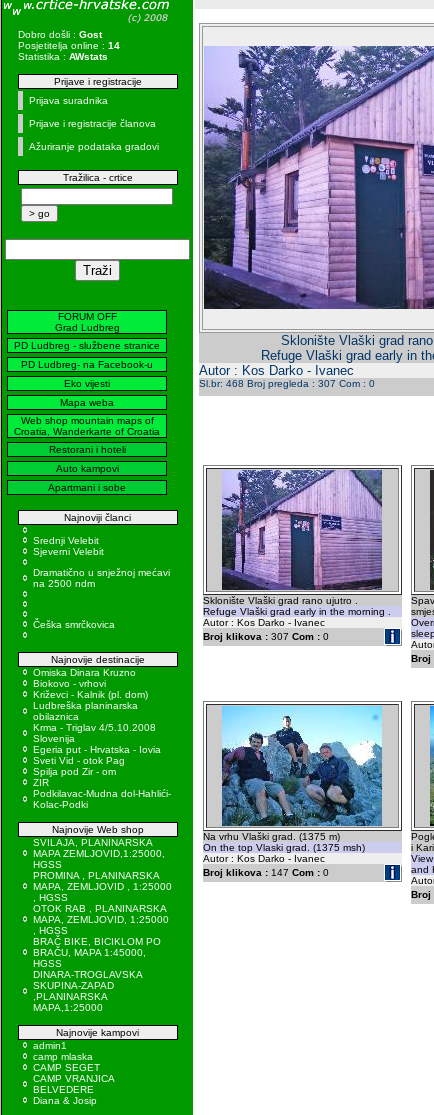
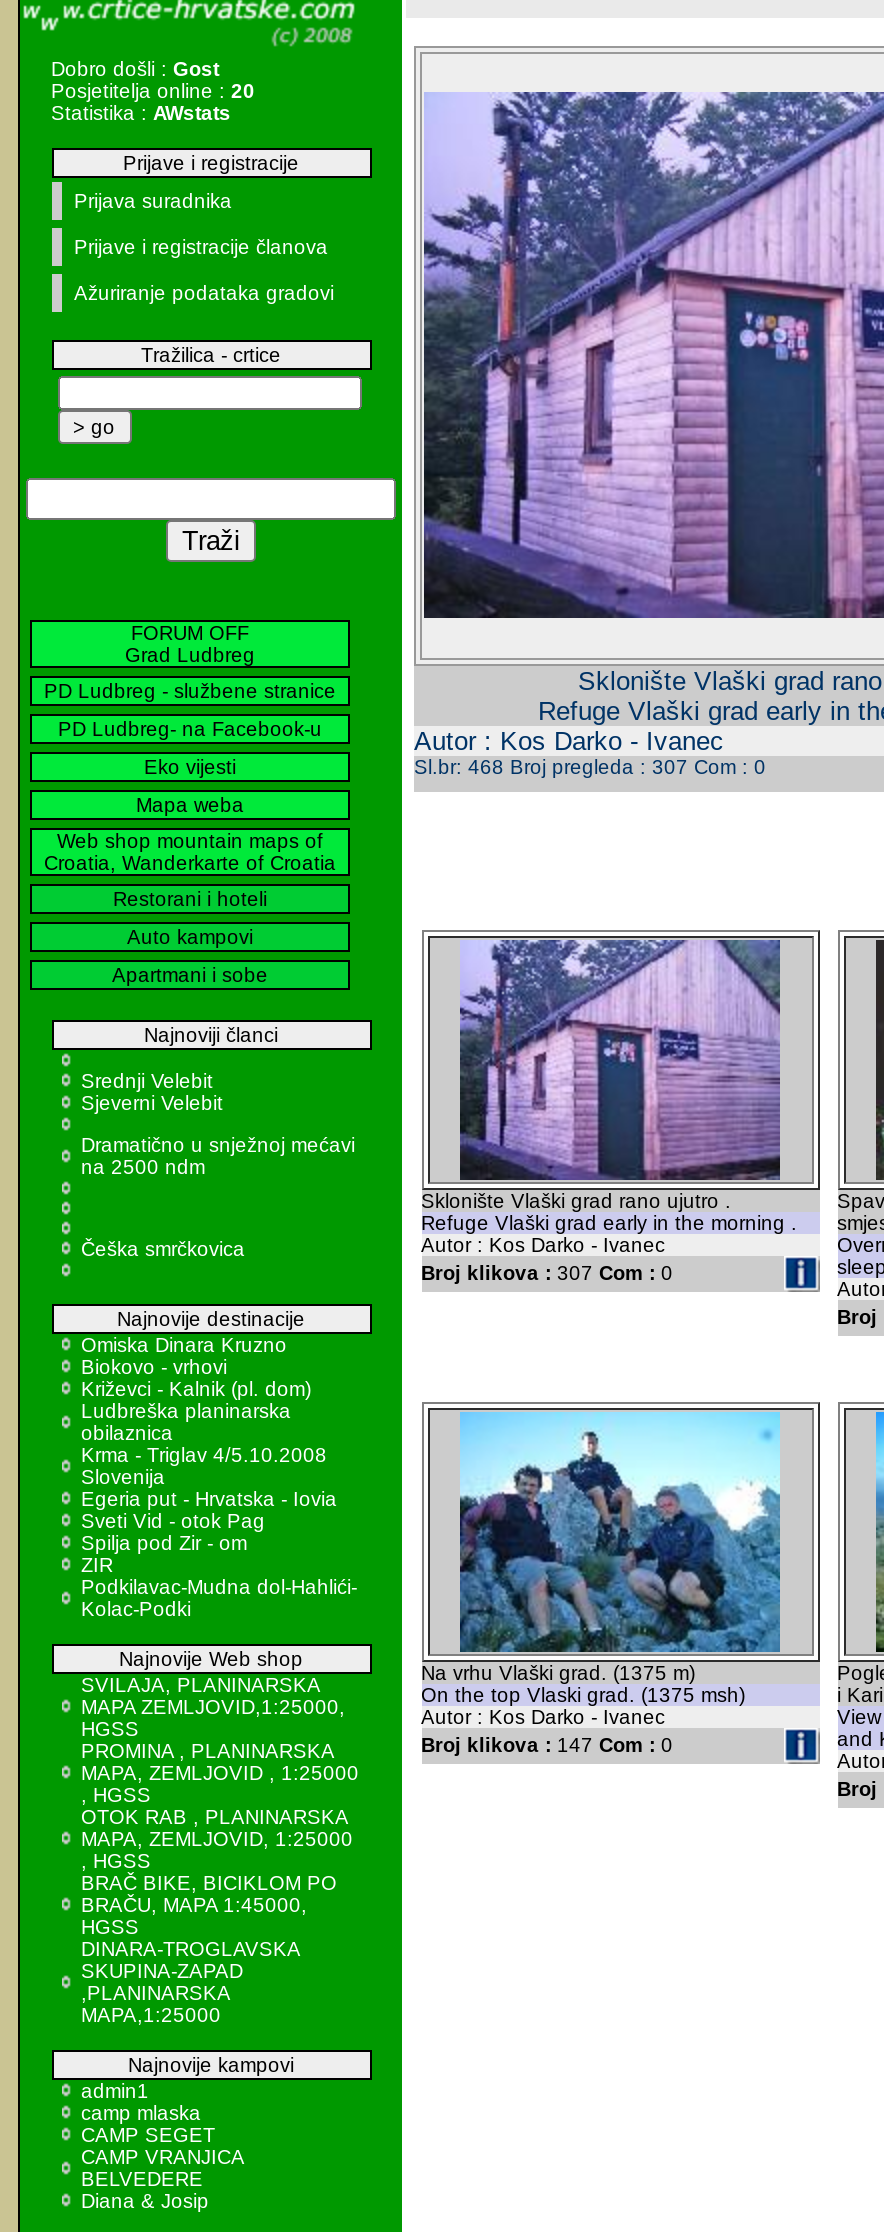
[17,40,119,51] Posjetitelja online : 14 -> [51,80,255,102] Posjetitelja online : 20

